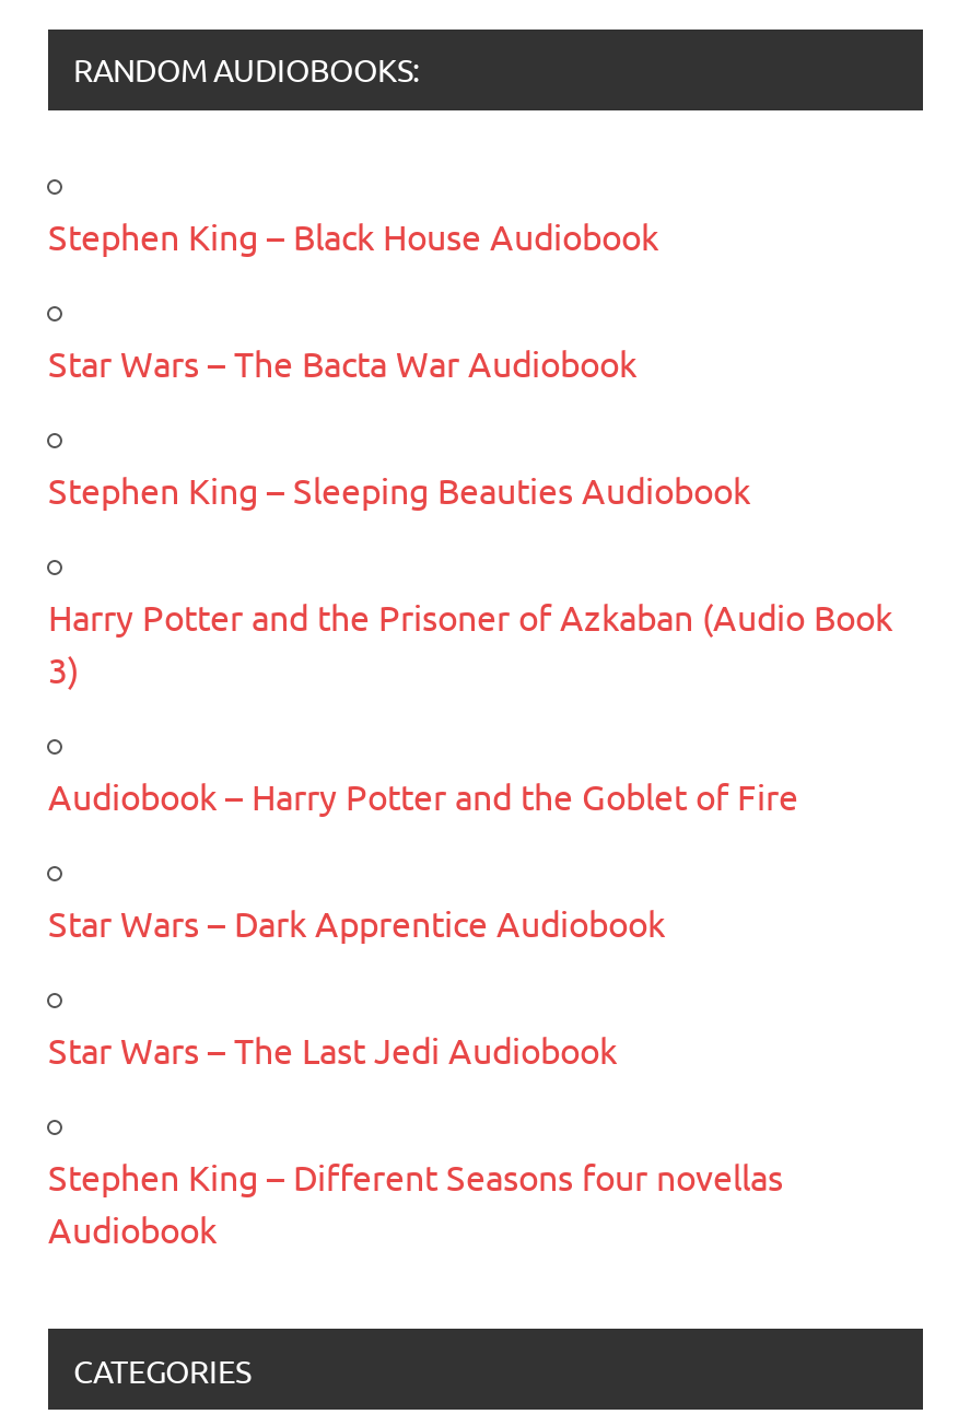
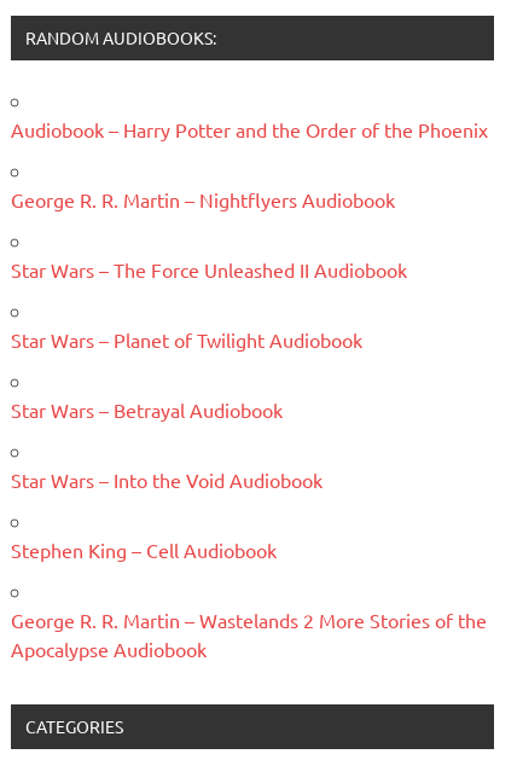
[48,213,658,257] Stephen King – Black House Audiobook -> [11,117,488,141] Audiobook – Harry Potter and the Order of the Phoenix
[48,340,636,384] Star Wars – The Bacta War Audiobook -> [11,187,395,212] George R. R. Martin – Nightflyers Audiobook
[48,467,750,511] Stephen King – Sleeping Beauties Audiobook -> [11,257,407,282] Star Wars – The Force Unleashed II Audiobook
[48,594,892,690] Harry Potter and the Prisoner of Azkaban (Audio Book | 3) -> [11,328,362,352] Star Wars – Planet of Twilight Audiobook
[48,773,798,817] Audiobook – Harry Potter and the Goblet of Fire -> [11,398,283,422] Star Wars – Betrayal Audiobook
[48,900,665,944] Star Wars – Dark Apprentice Audiobook -> [11,468,322,492] Star Wars – Into the Void Audiobook
[48,1027,617,1071] Star Wars – The Last Jedi Audiobook -> [11,538,277,562] Stephen King – Cell Audiobook
[48,1154,783,1250] Stephen King – Different Seasons four novellas | Audiobook -> [11,608,487,661] George R. R. Martin – Wastelands 2 More Stories of the | Apocalypse Audiobook

